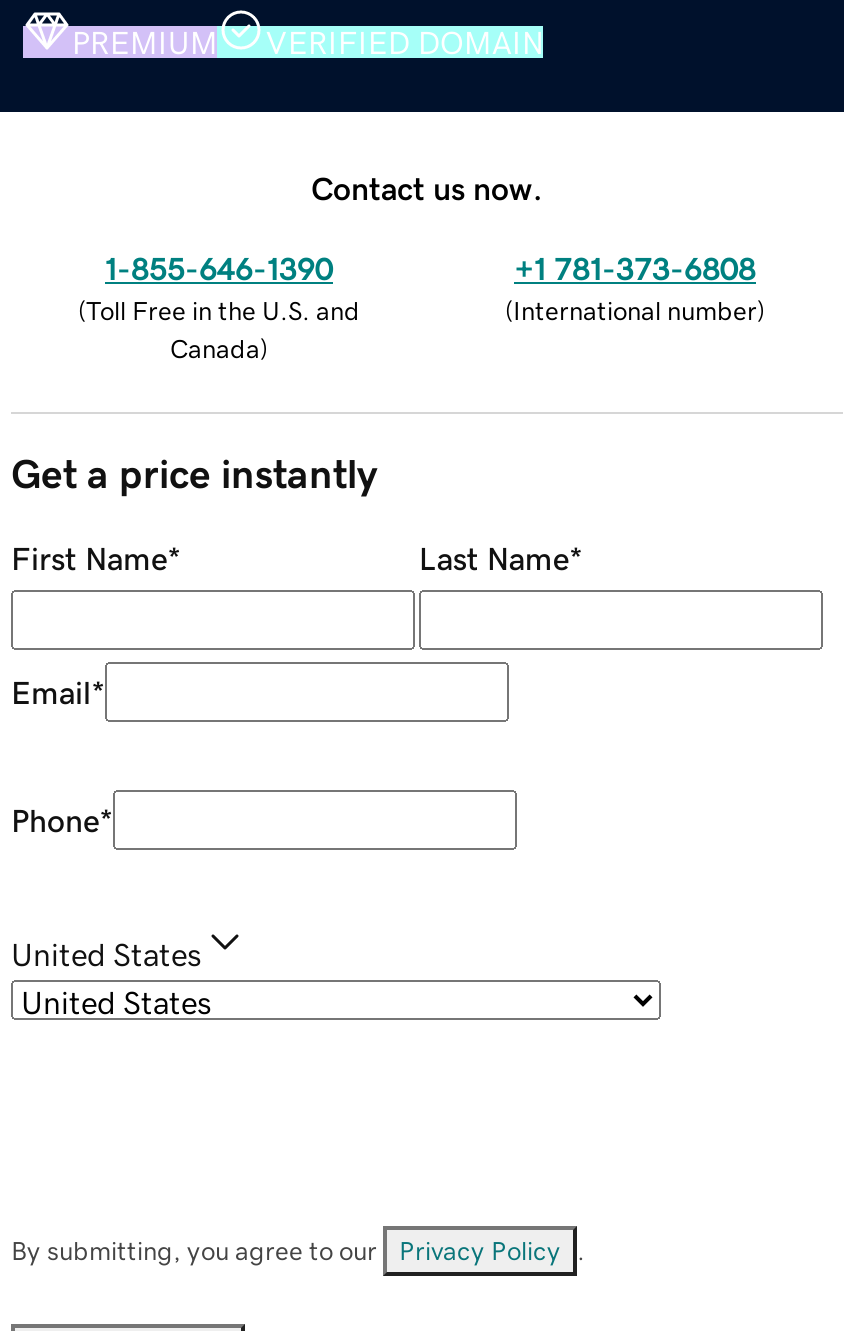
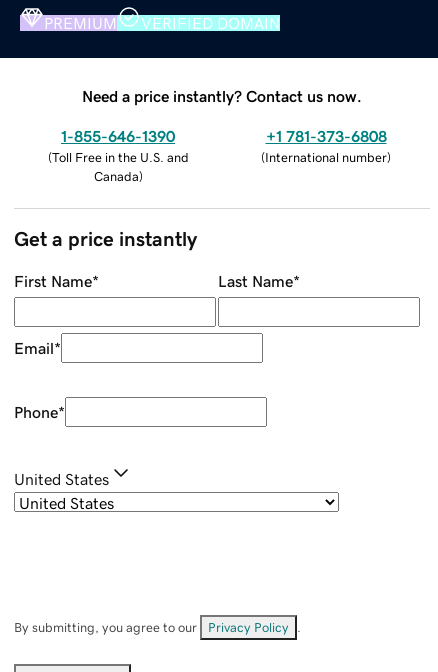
[311,171,543,203] Contact us now. -> [82,88,362,104] Need a price instantly? Contact us now.

